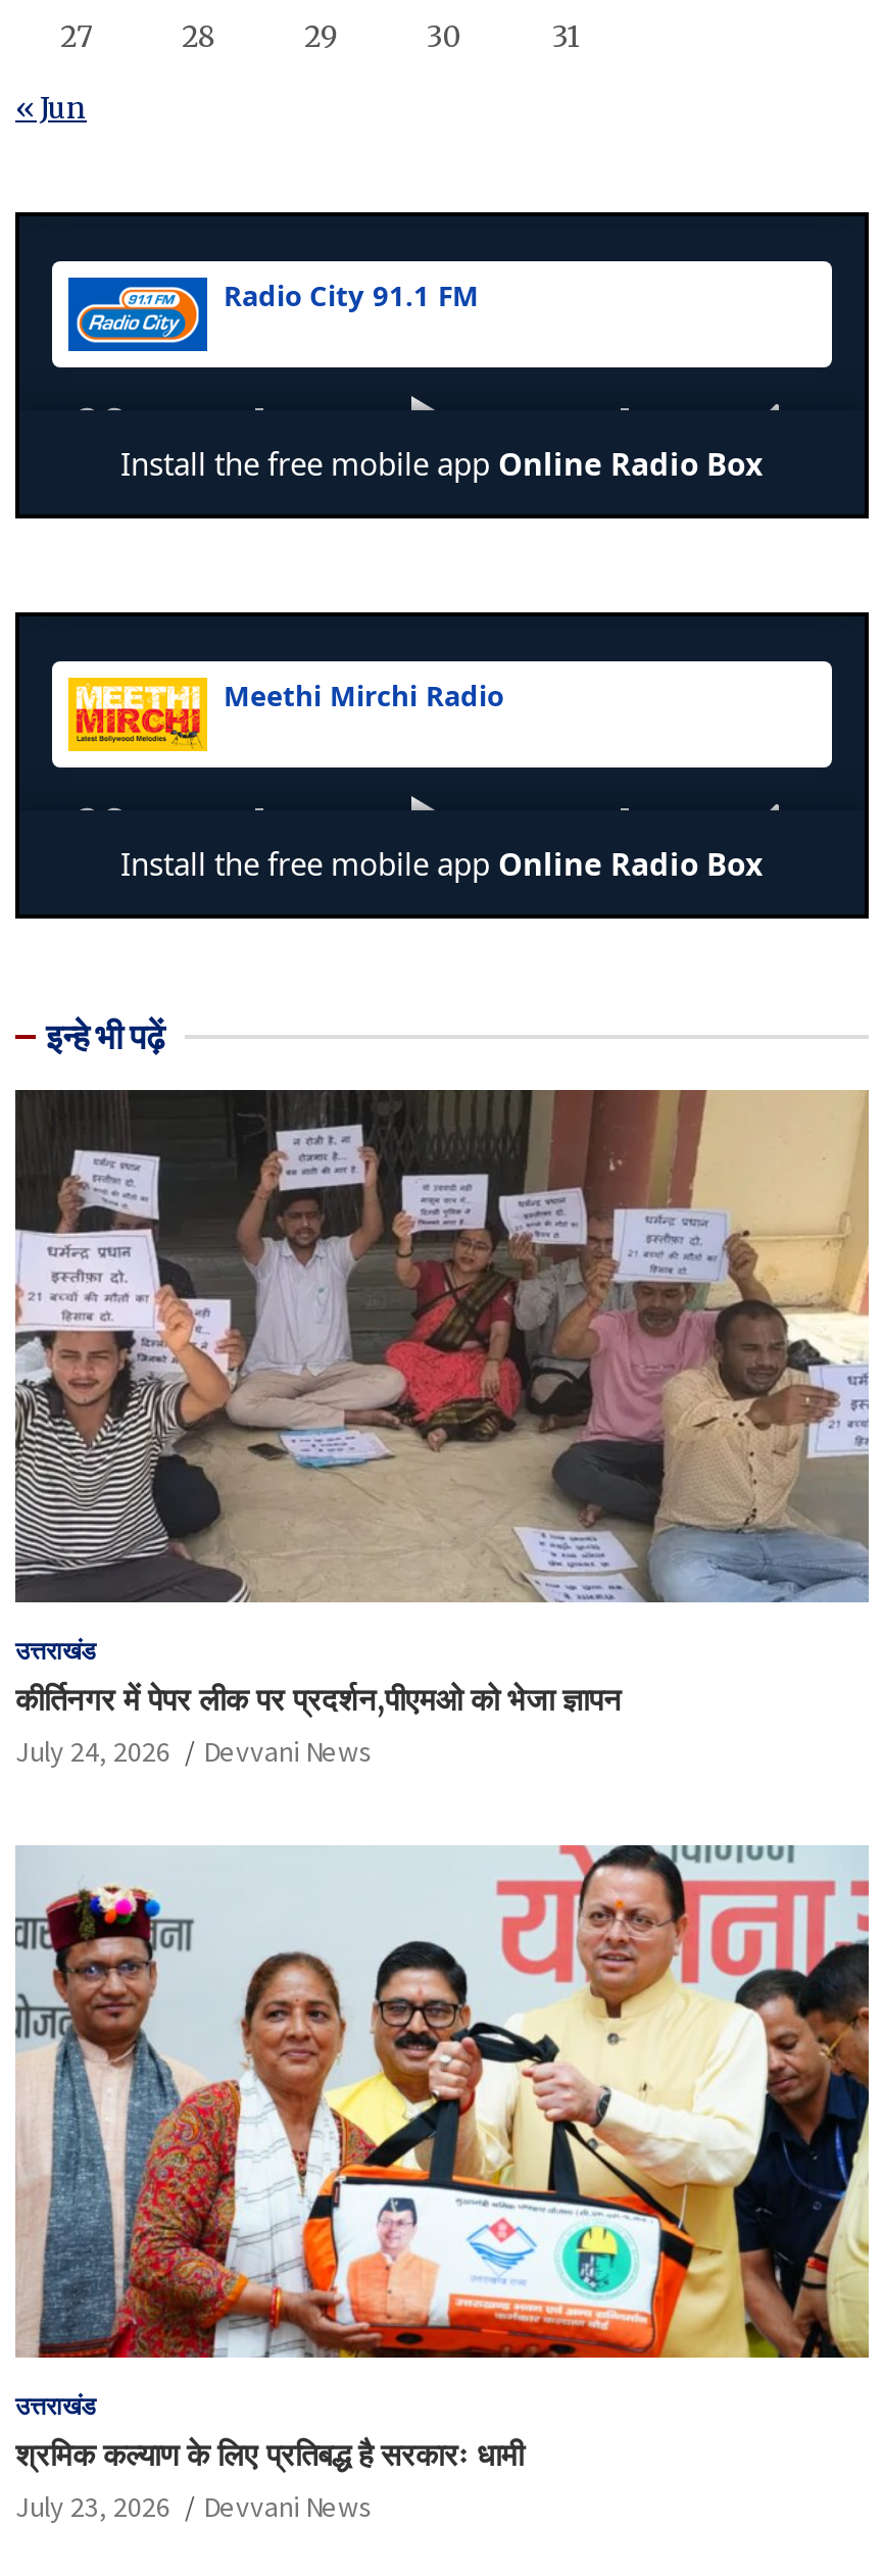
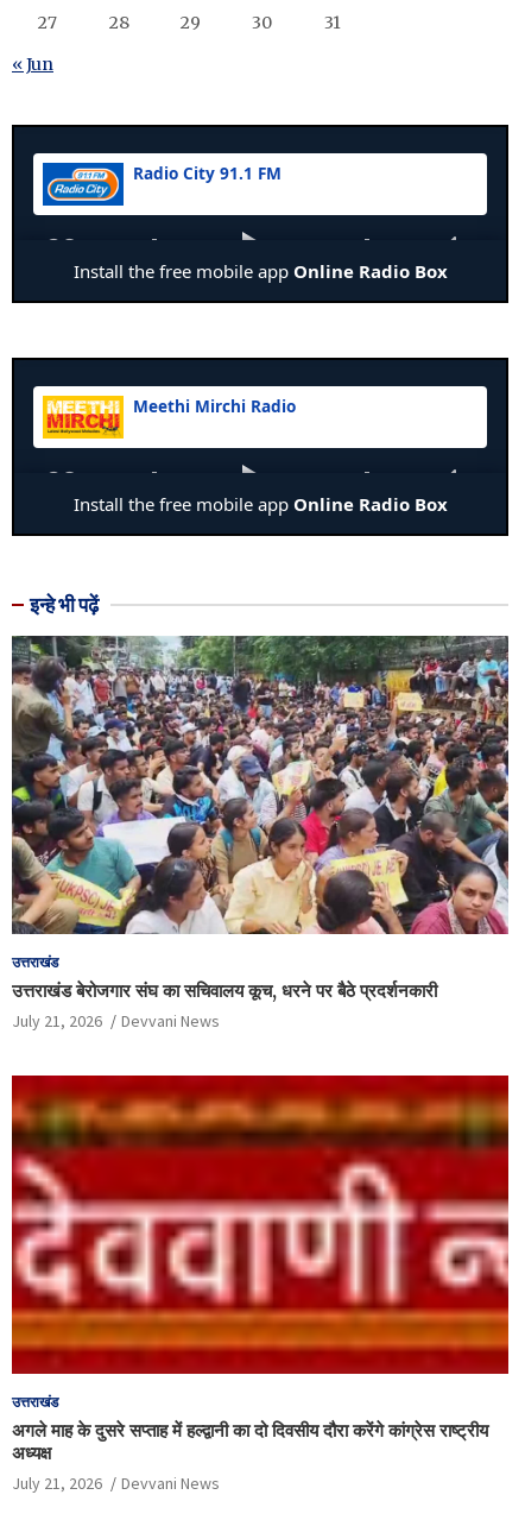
[13,1088,871,1769] [image] | कीर्तिनगर में पेपर लीक पर प्रदर्शन,पीएमओ को भेजा ज्ञापन | July 24, 2026 -> [11,635,510,1031] [image] | उत्तराखंड बेरोजगार संघ का सचिवालय कूच, धरने पर बैठे प्रदर्शनकारी | July 21, 2026
[13,1843,871,2524] [image] | श्रमिक कल्याण के लिए प्रतिबद्ध है सरकारः धामी | July 23, 2026 -> [11,1074,510,1493] [image] | अगले माह के दुसरे सप्ताह में हल्द्वानी का दो दिवसीय दौरा करेंगे कांग्रेस राष्ट्रीय | अध्यक्ष | July 21, 2026

